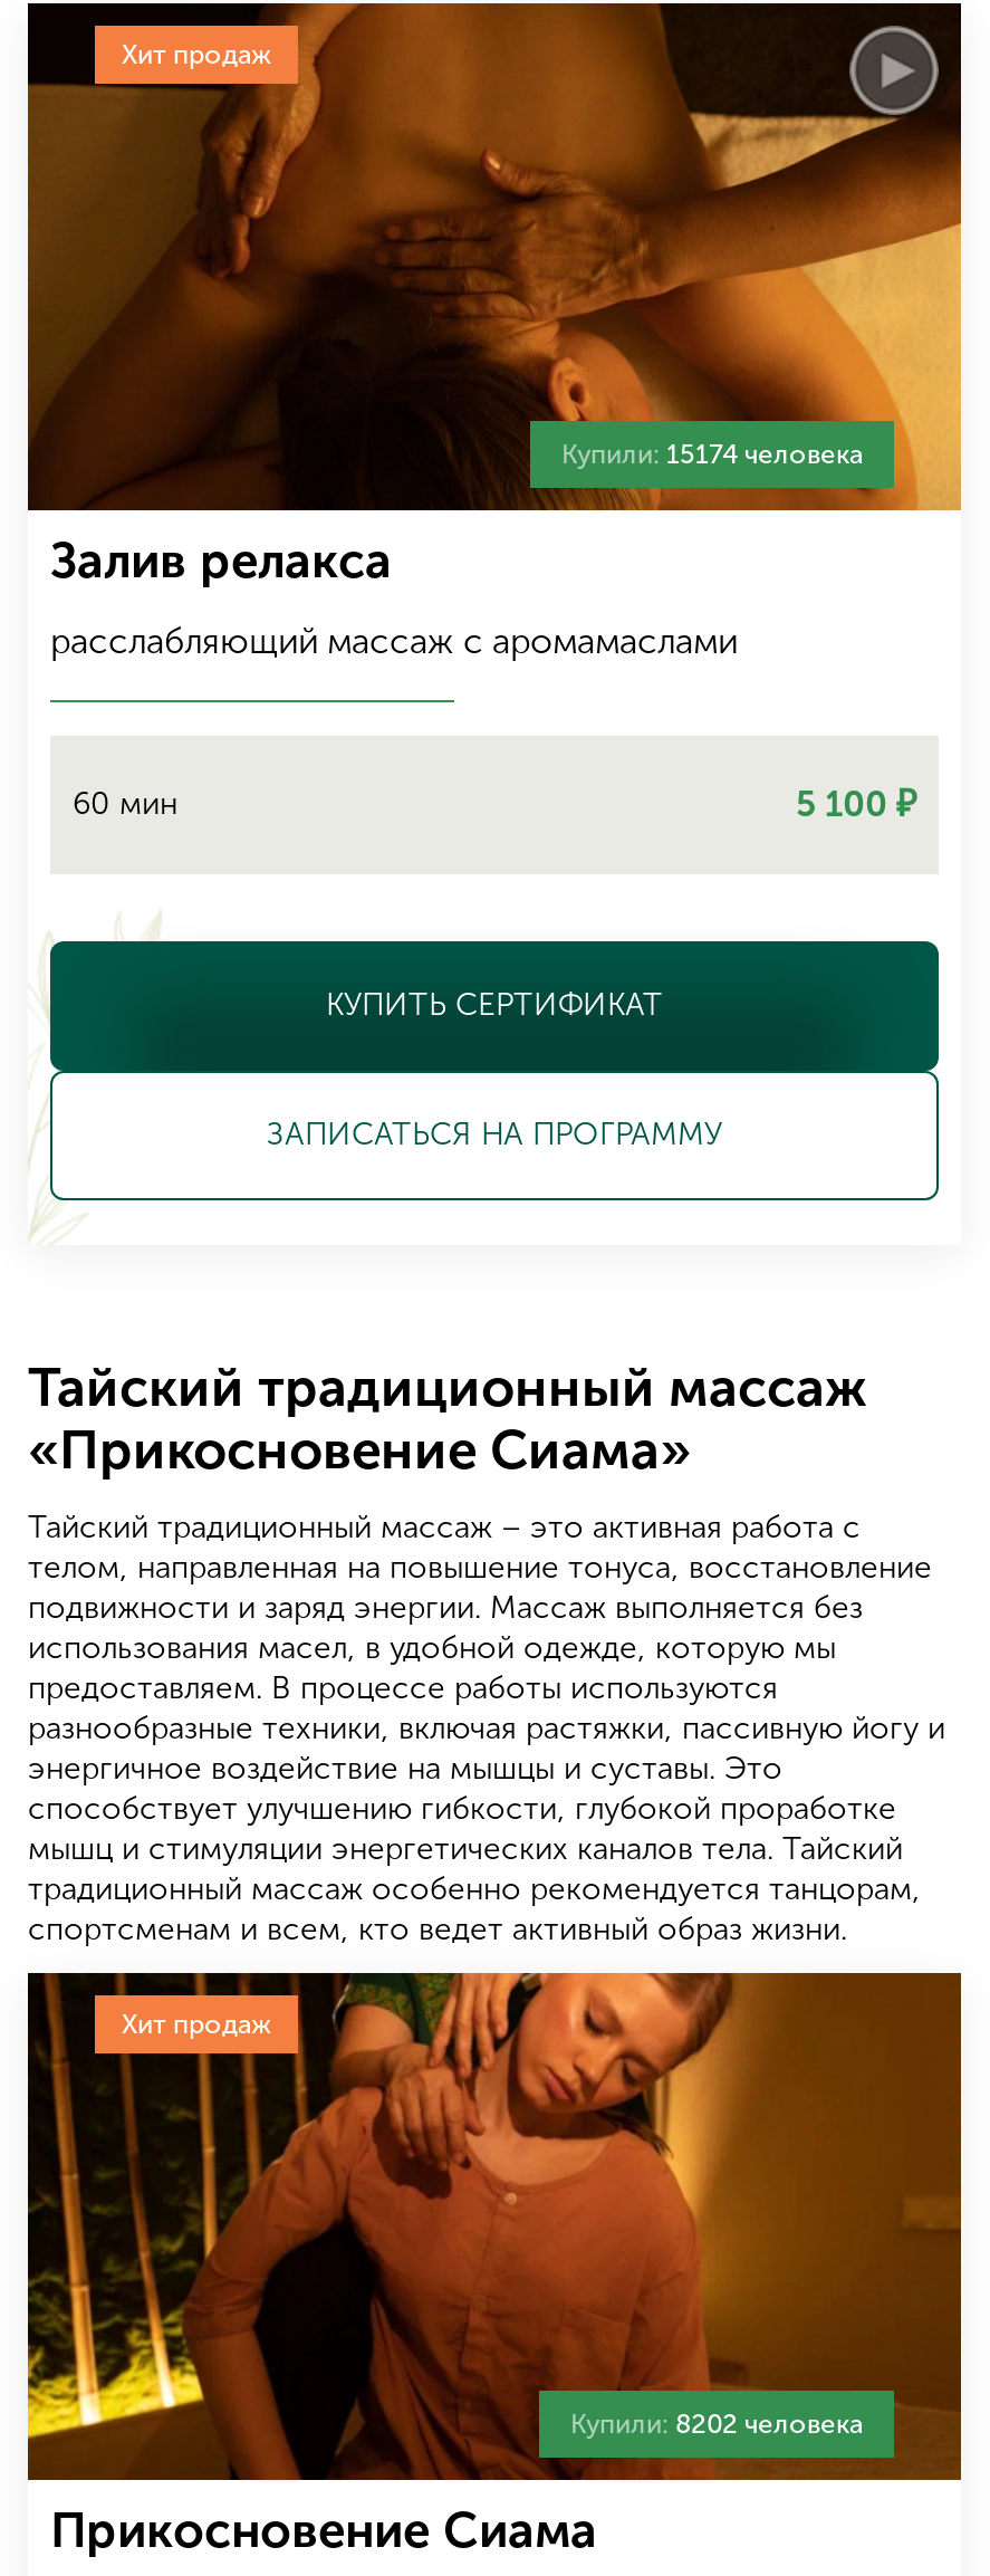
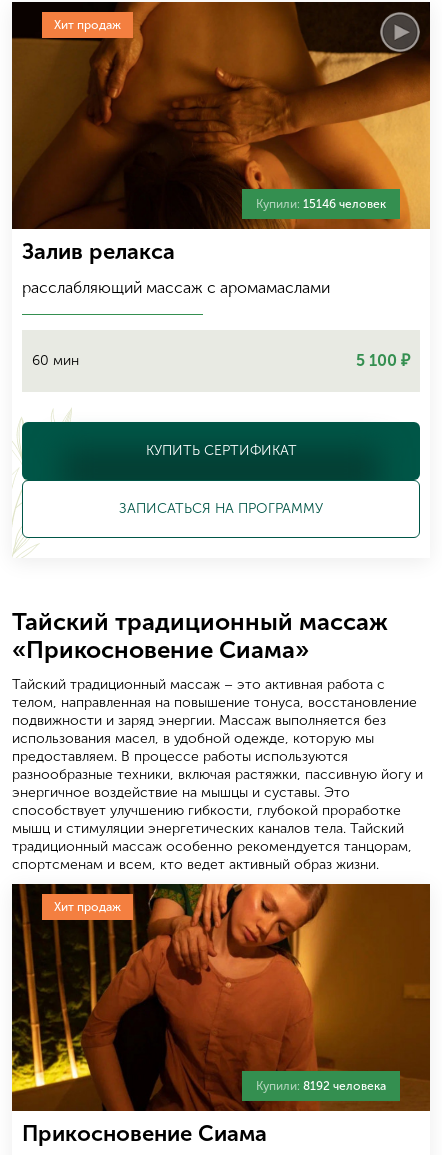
[561,438,863,469] Купили: 15174 человека -> [256,197,386,211] Купили: 15146 человек
[570,2408,863,2439] Купили: 8202 человека -> [256,1079,386,1093] Купили: 8192 человека

